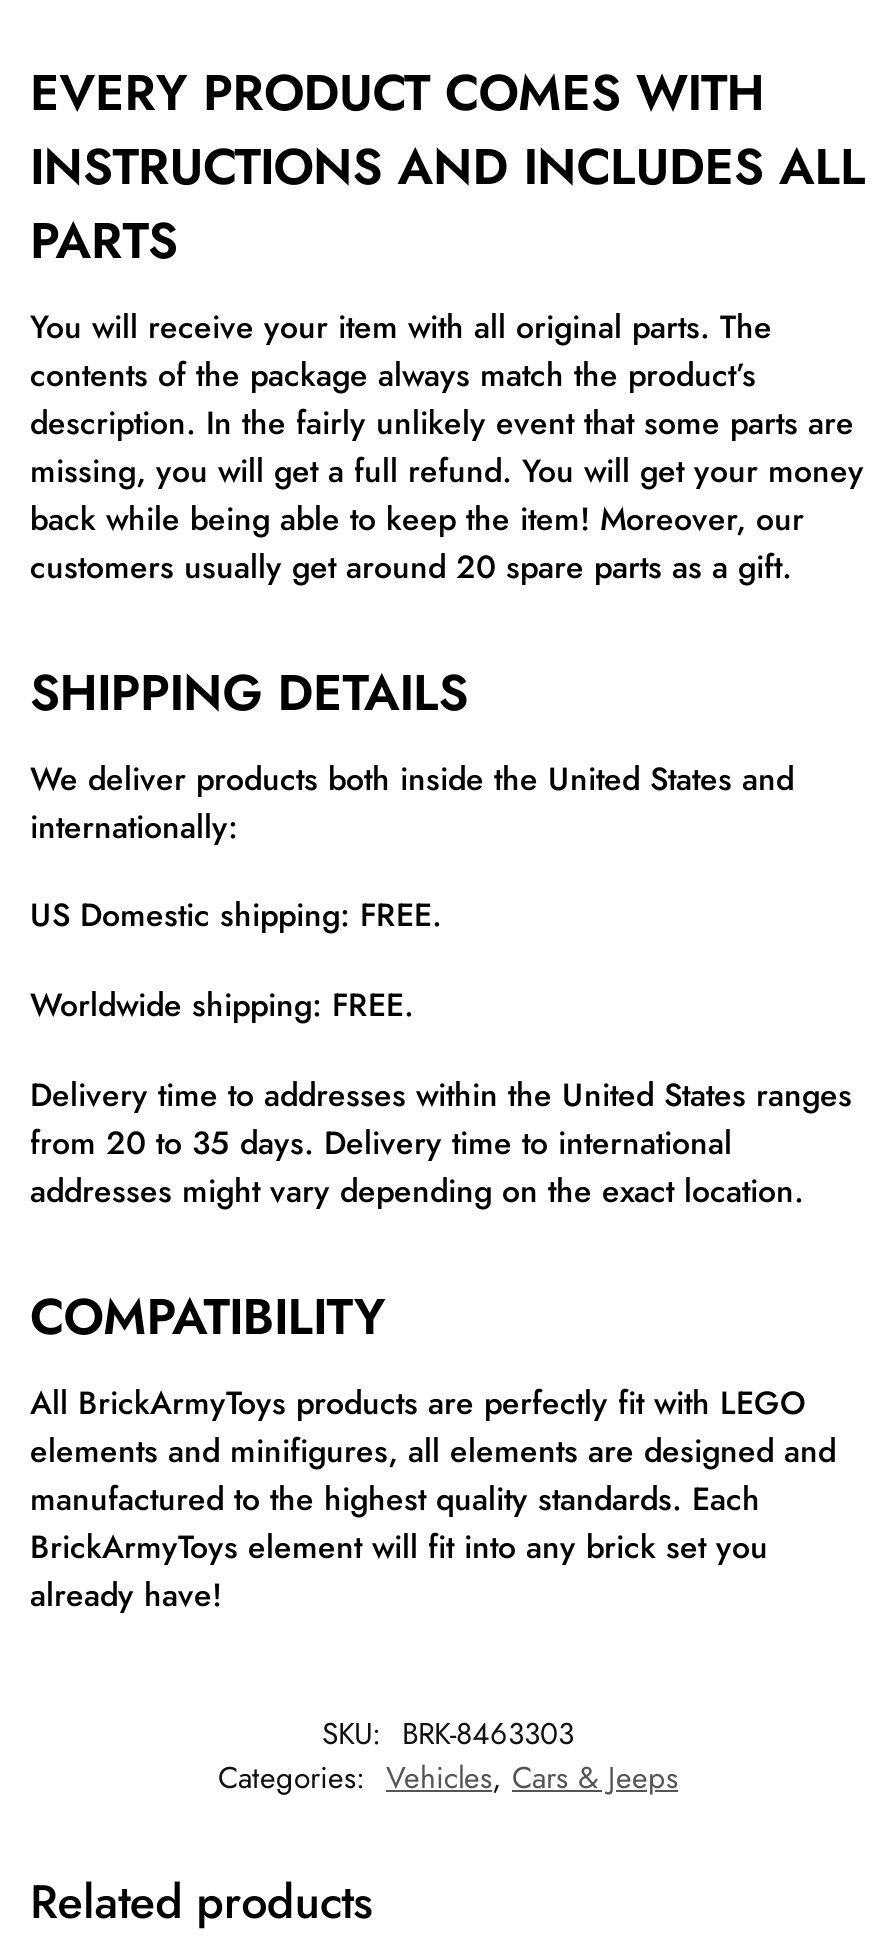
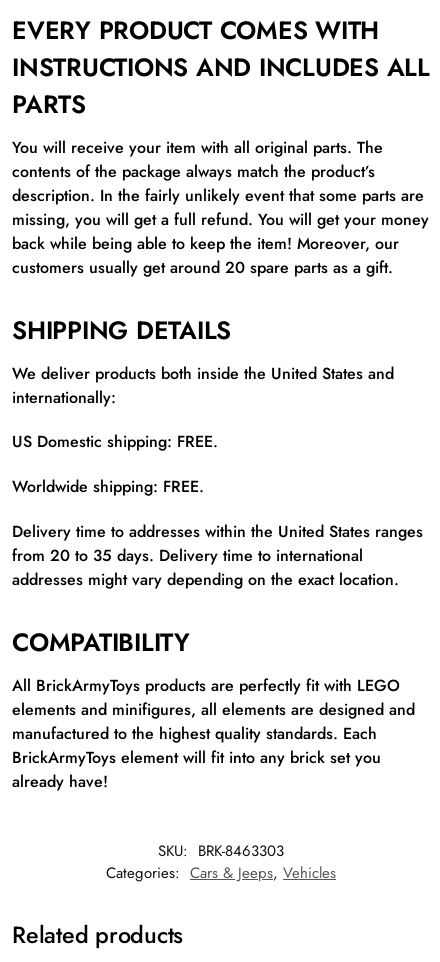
[218,1756,678,1800] Categories: Vehicles, Cars & Jeeps -> [106,862,336,884] Categories: Cars & Jeeps, Vehicles

